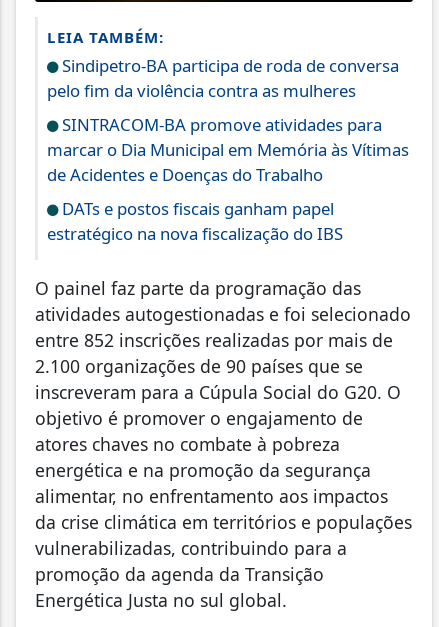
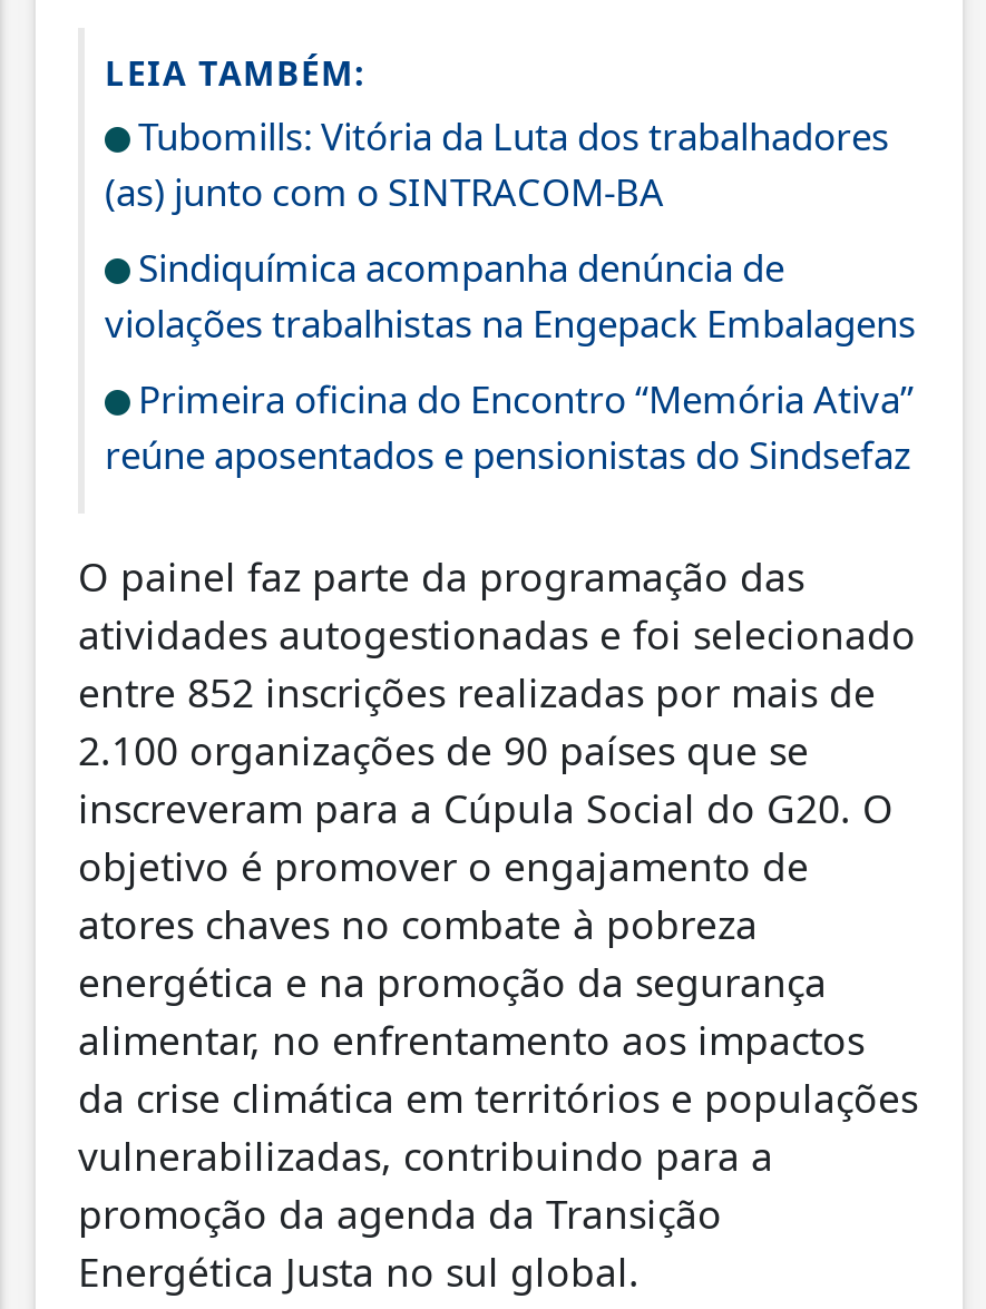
[47,54,399,102] Sindipetro-BA participa de roda de conversa | pelo fim da violência contra as mulheres -> [105,111,889,218] Tubomills: Vitória da Luta dos trabalhadores | (as) junto com o SINTRACOM-BA
[47,113,409,186] SINTRACOM-BA promove atividades para | marcar o Dia Municipal em Memória às Vítimas | de Acidentes e Doenças do Trabalho -> [105,243,916,350] Sindiquímica acompanha denúncia de | violações trabalhistas na Engepack Embalagens
[47,197,343,245] DATs e postos fiscais ganham papel | estratégico na nova fiscalização do IBS -> [105,374,914,481] Primeira oficina do Encontro “Memória Ativa” | reúne aposentados e pensionistas do Sindsefaz

